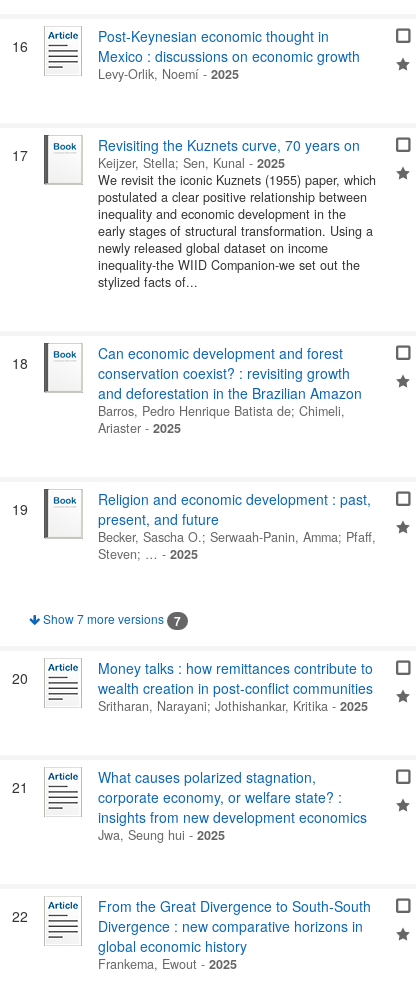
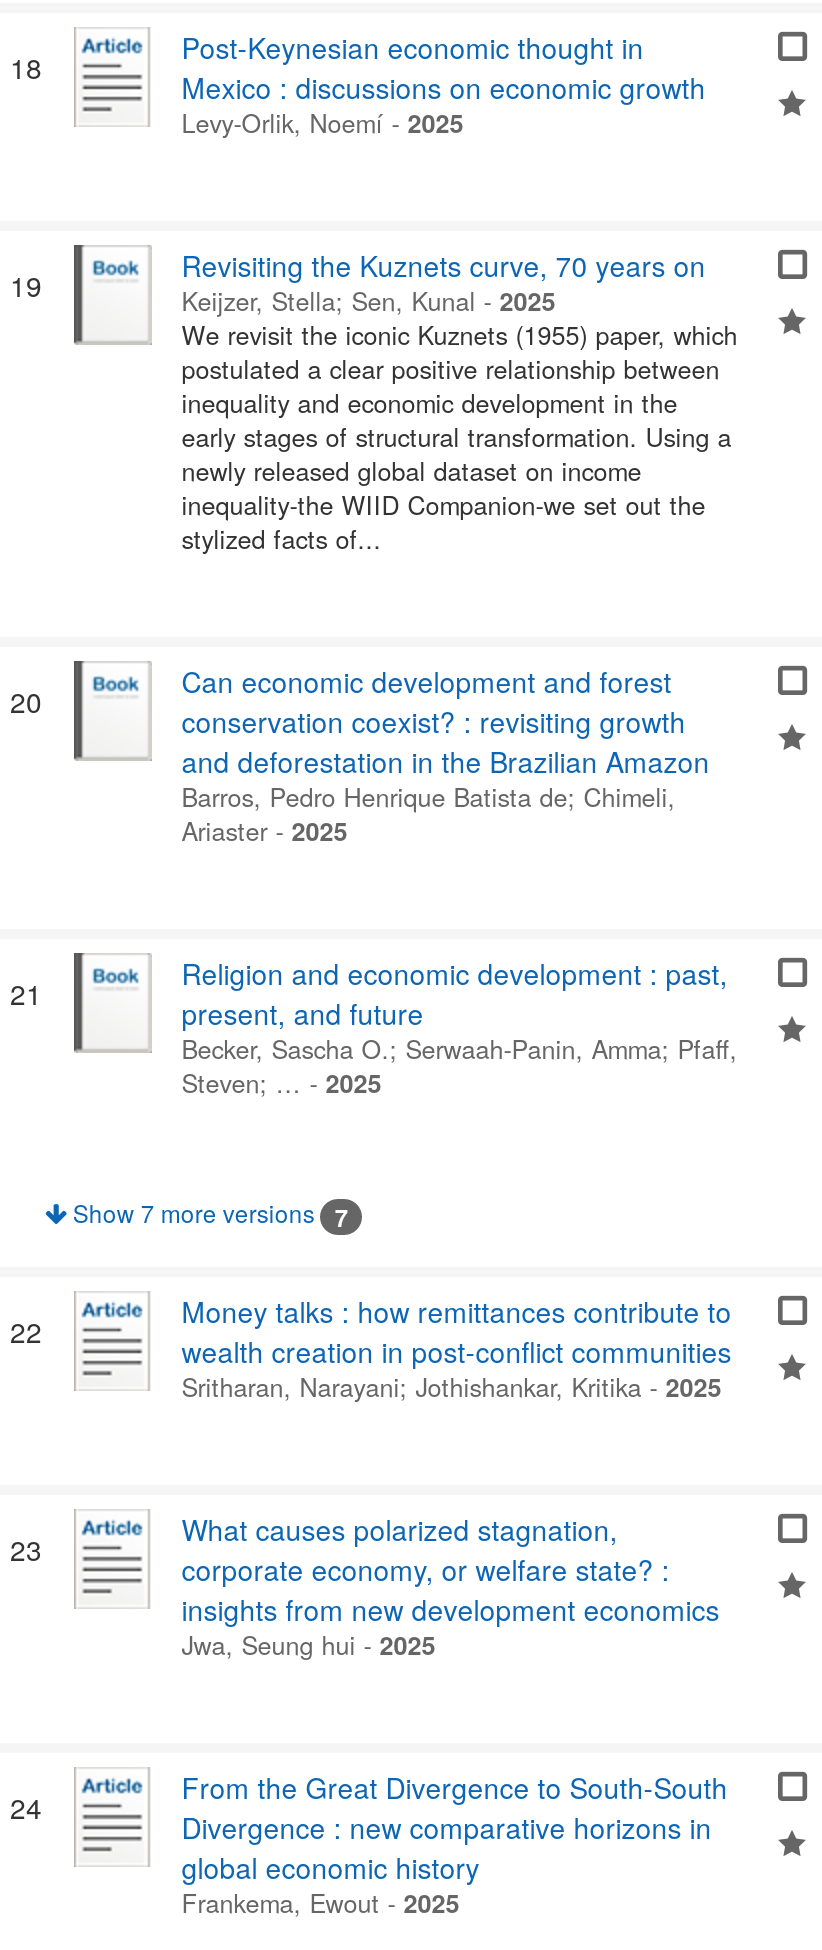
[12,36,28,56] 16 -> [10,47,42,87] 18
[12,145,28,165] 17 -> [10,265,42,305] 19
[12,353,28,373] 18 -> [10,681,42,721] 20
[12,499,28,519] 19 -> [10,973,42,1013] 21
[12,668,28,688] 20 -> [10,1311,42,1351] 22
[12,777,28,797] 21 -> [10,1529,42,1569] 23
[12,906,28,926] 22 -> [10,1787,42,1827] 24

